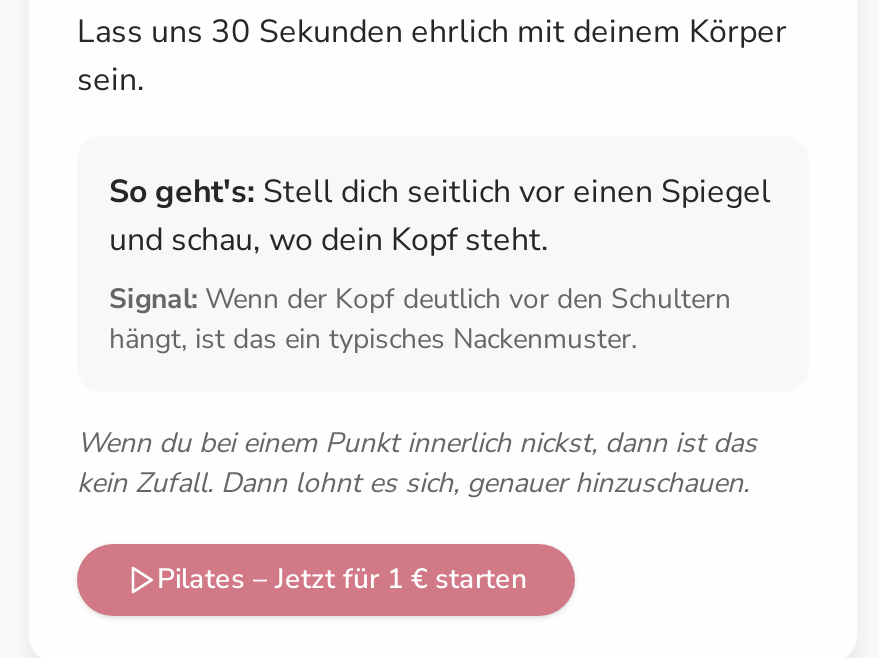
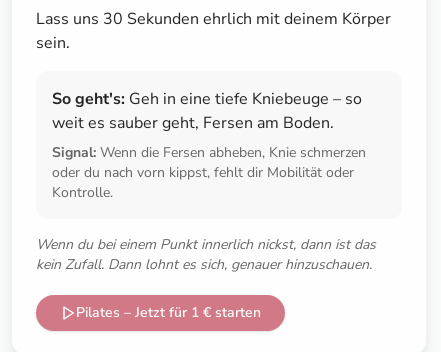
[109,171,771,359] So geht's: Stell dich seitlich vor einen Spiegel | und schau, wo dein Kopf steht. | Signal: Wenn der Kopf deutlich vor den Schultern | hängt, ist das ein typisches Nackenmuster. -> [52,88,366,202] So geht's: Geh in eine tiefe Kniebeuge – so | weit es sauber geht, Fersen am Boden. | Signal: Wenn die Fersen abheben, Knie schmerzen | oder du nach vorn kippst, fehlt dir Mobilität oder | Kontrolle.

